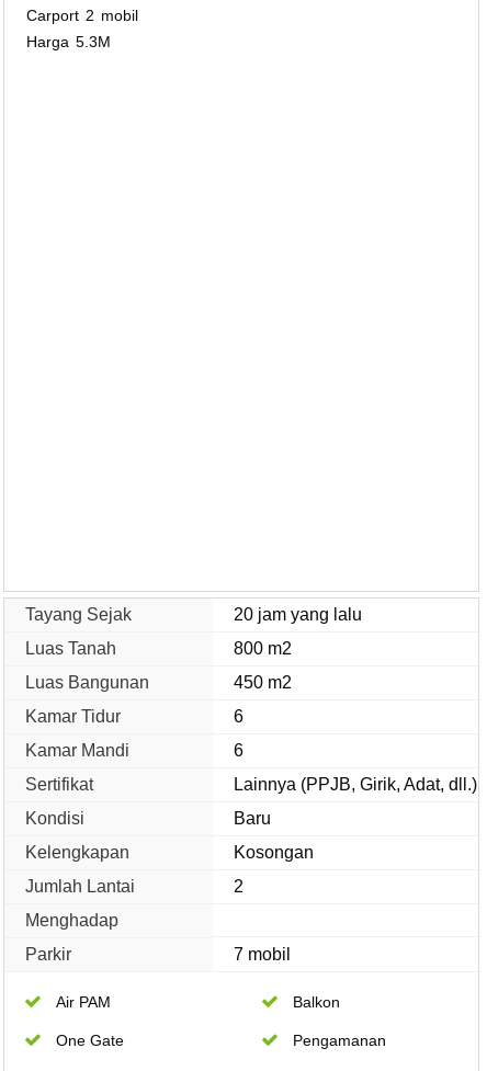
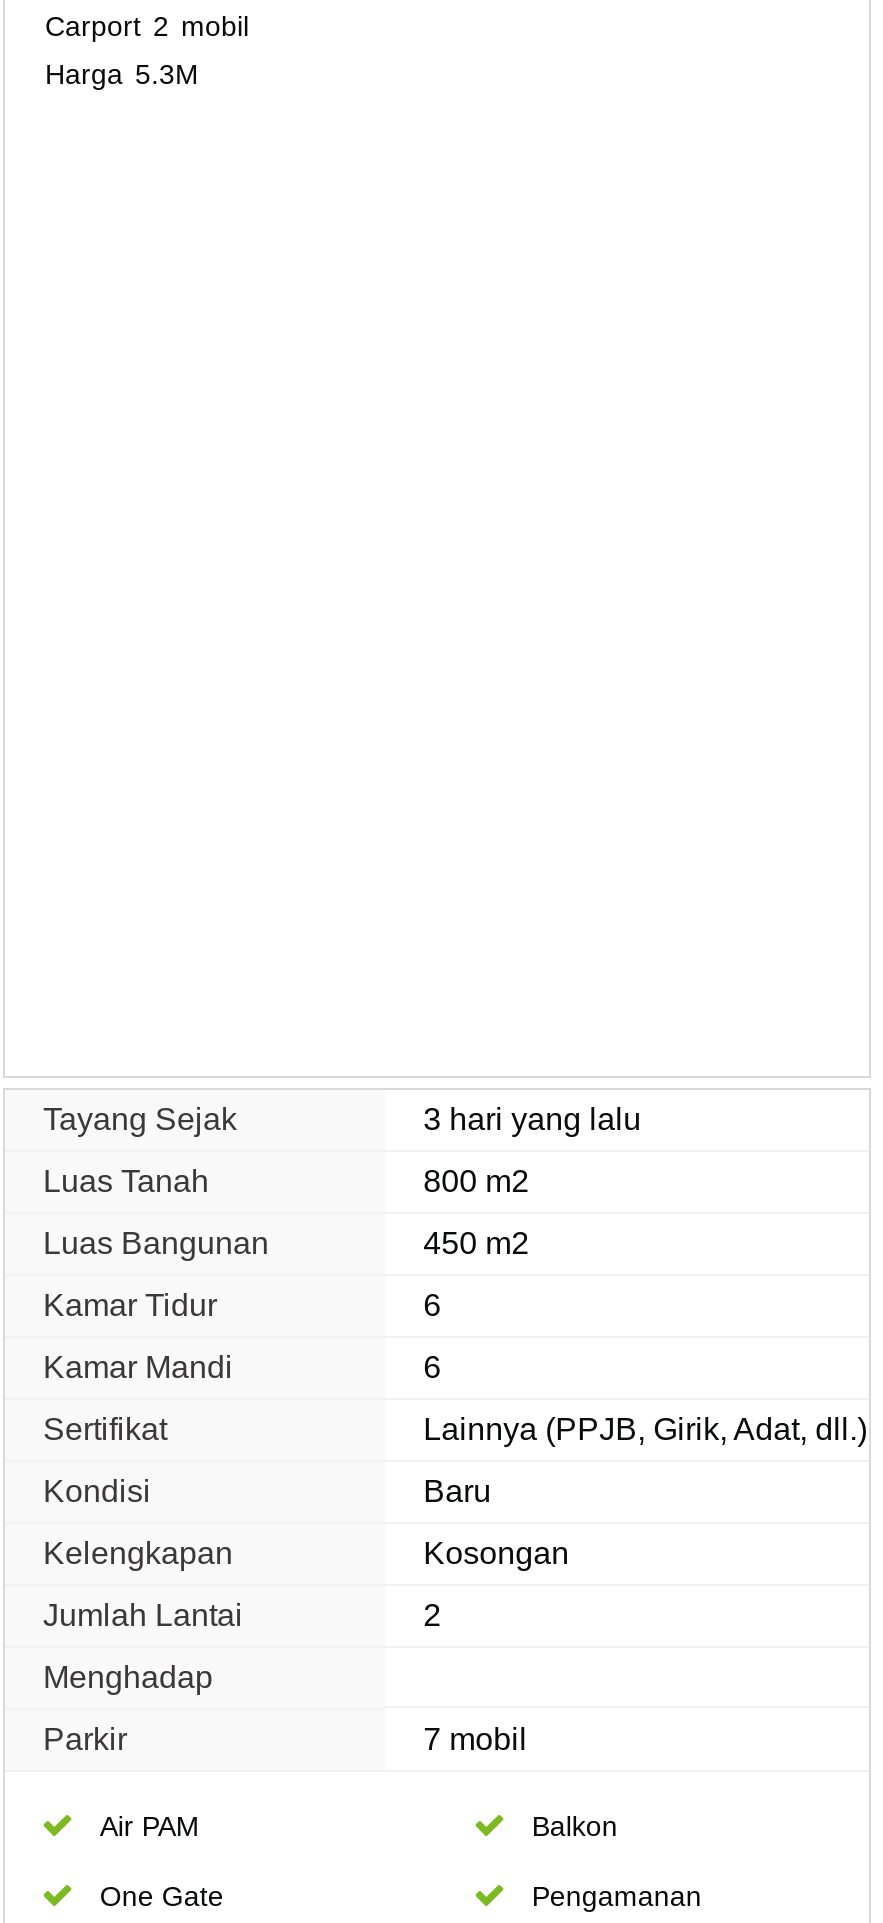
[234,605,362,624] 20 jam yang lalu -> [423,1102,641,1136] 3 hari yang lalu

